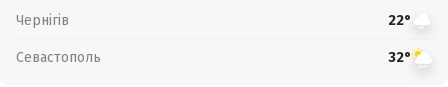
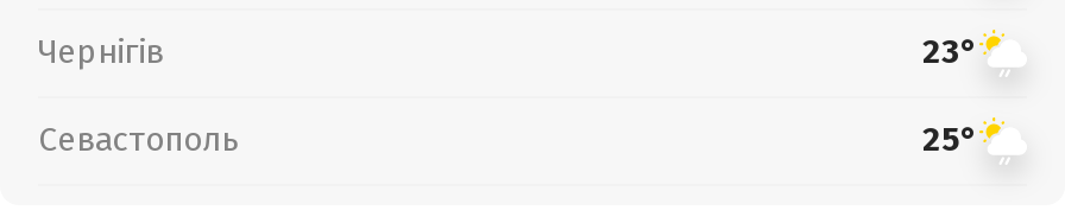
[388,12,412,29] 22° -> [922,32,979,72] 23°
[388,49,412,66] 32° -> [922,120,979,160] 25°

